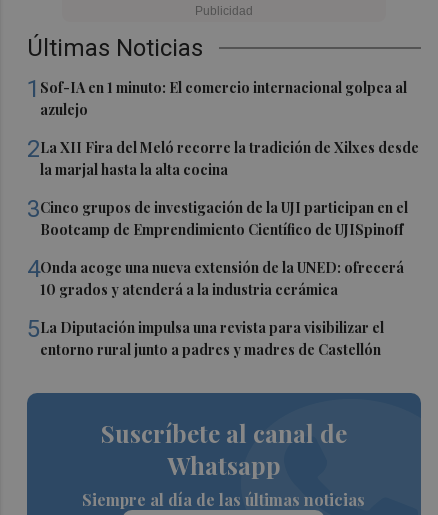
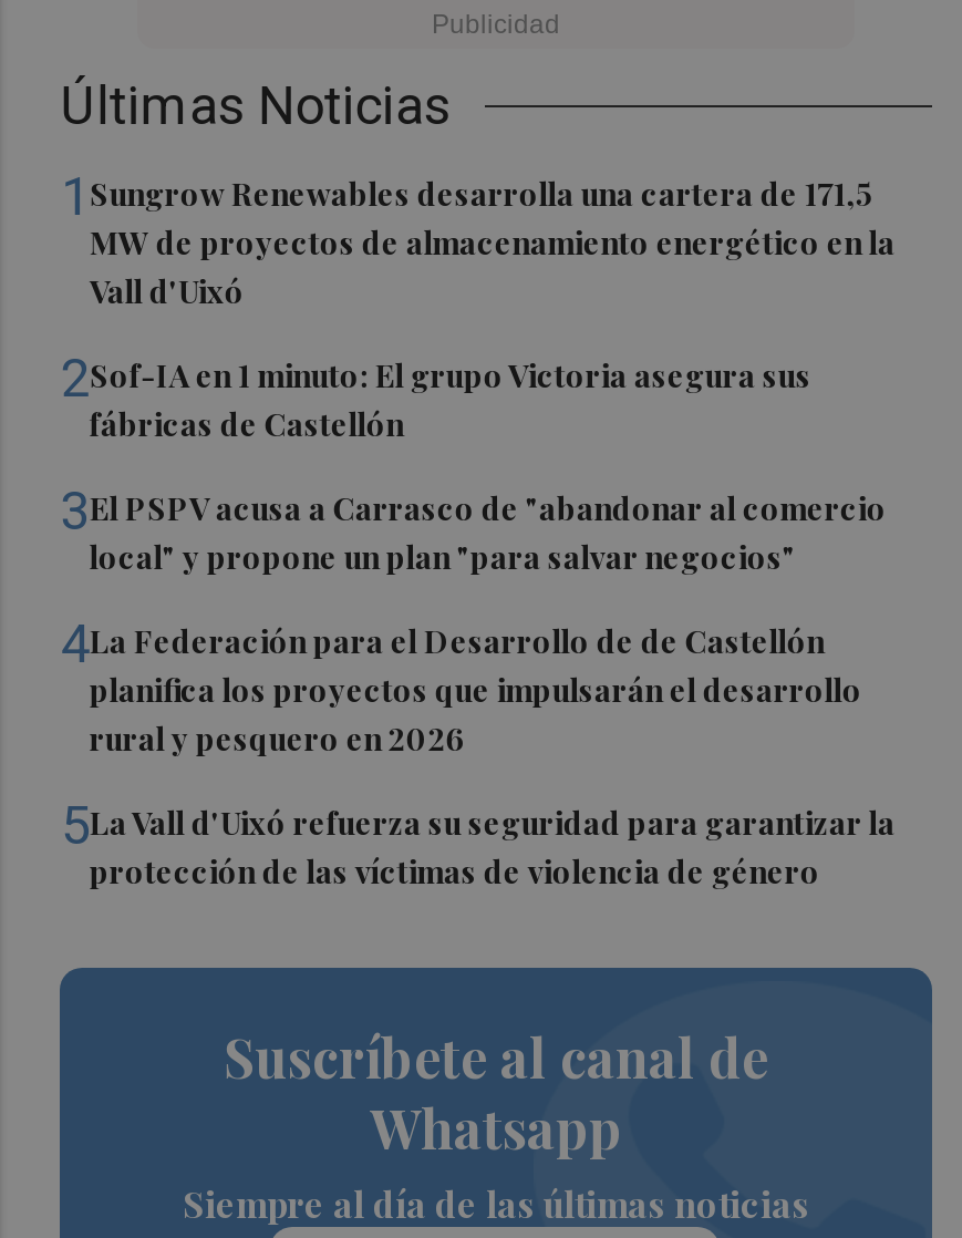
[27,75,407,119] 1 Sof-IA en 1 minuto: El comercio internacional golpea al | azulejo -> [61,166,895,312] 1 Sungrow Renewables desarrolla una cartera de 171,5 | MW de proyectos de almacenamiento energético en la | Vall d'Uixó
[27,135,419,179] 2La XII Fira del Meló recorre la tradición de Xilxes desde | la marjal hasta la alta cocina -> [61,347,811,445] 2Sof-IA en 1 minuto: El grupo Victoria asegura sus | fábricas de Castellón
[27,195,408,239] 3Cinco grupos de investigación de la UJI participan en el | Bootcamp de Emprendimiento Científico de UJISpinoff -> [61,480,887,578] 3El PSPV acusa a Carrasco de "abandonar al comercio | local" y propone un plan "para salvar negocios"
[27,255,404,299] 4Onda acoge una nueva extensión de la UNED: ofrecerá | 10 grados y atenderá a la industria cerámica -> [61,613,862,759] 4La Federación para el Desarrollo de de Castellón | planifica los proyectos que impulsarán el desarrollo | rural y pesquero en 2026
[27,315,384,359] 5La Diputación impulsa una revista para visibilizar el | entorno rural junto a padres y madres de Castellón -> [61,795,895,892] 5La Vall d'Uixó refuerza su seguridad para garantizar la | protección de las víctimas de violencia de género

